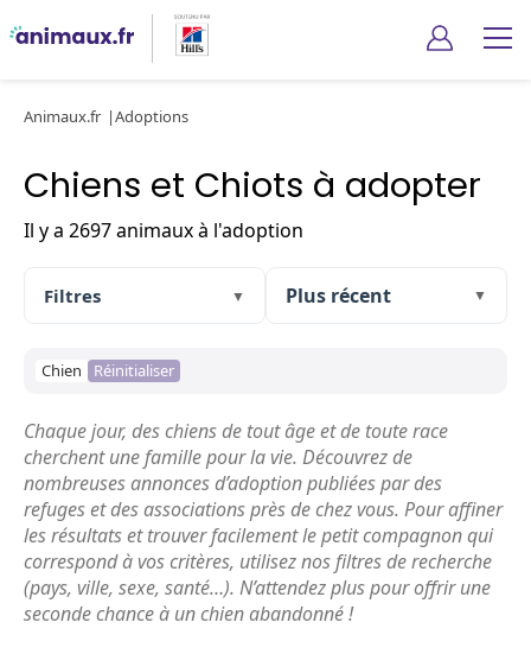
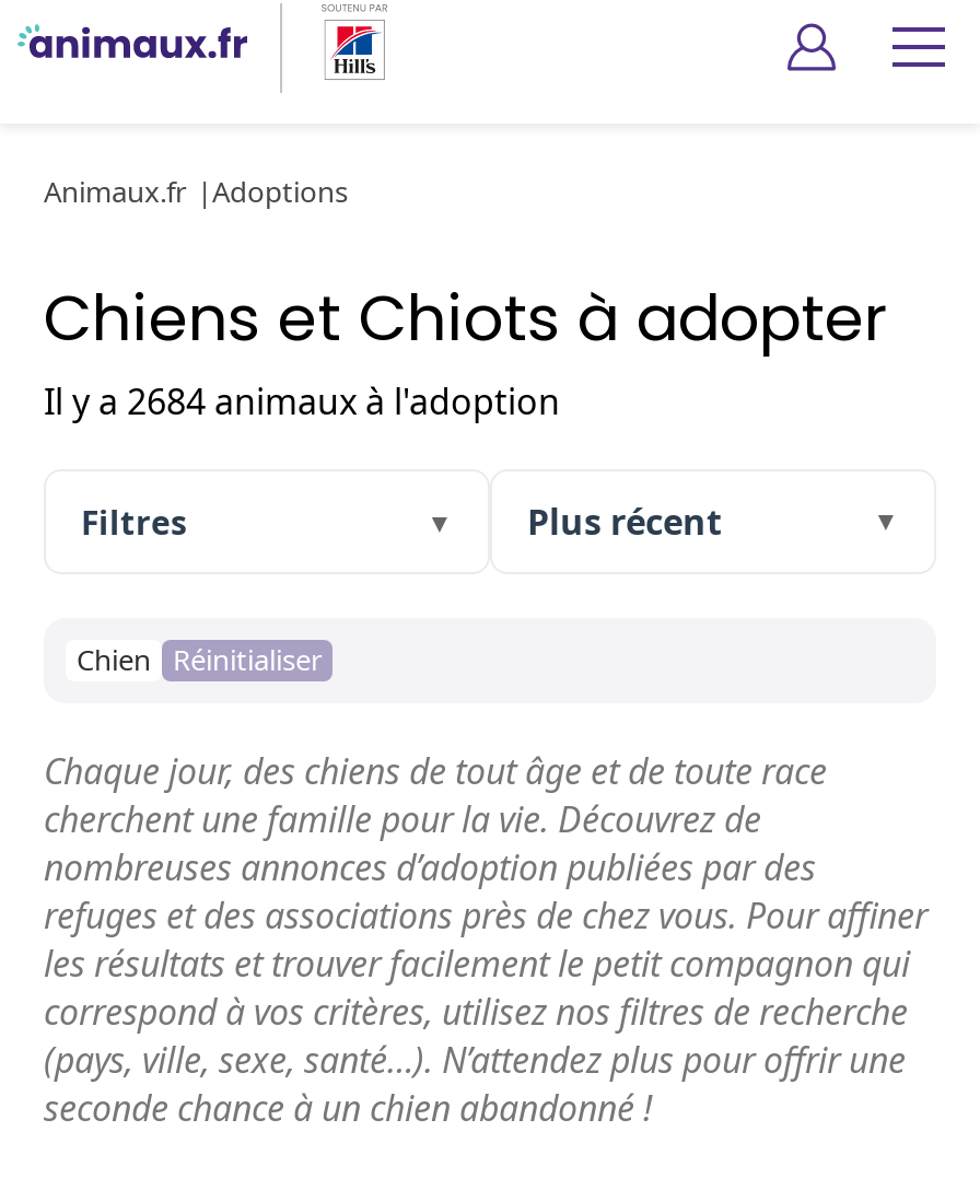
[24,217,303,243] Il y a 2697 animaux à l'adoption -> [44,377,560,425] Il y a 2684 animaux à l'adoption

